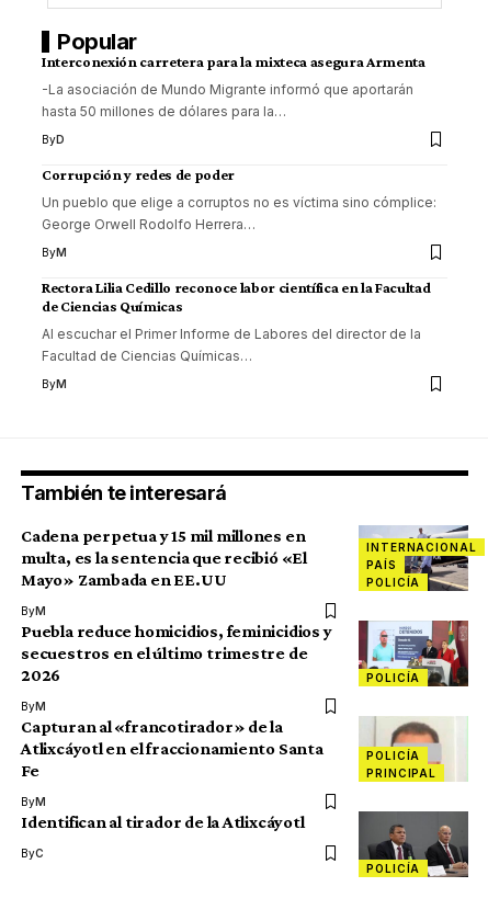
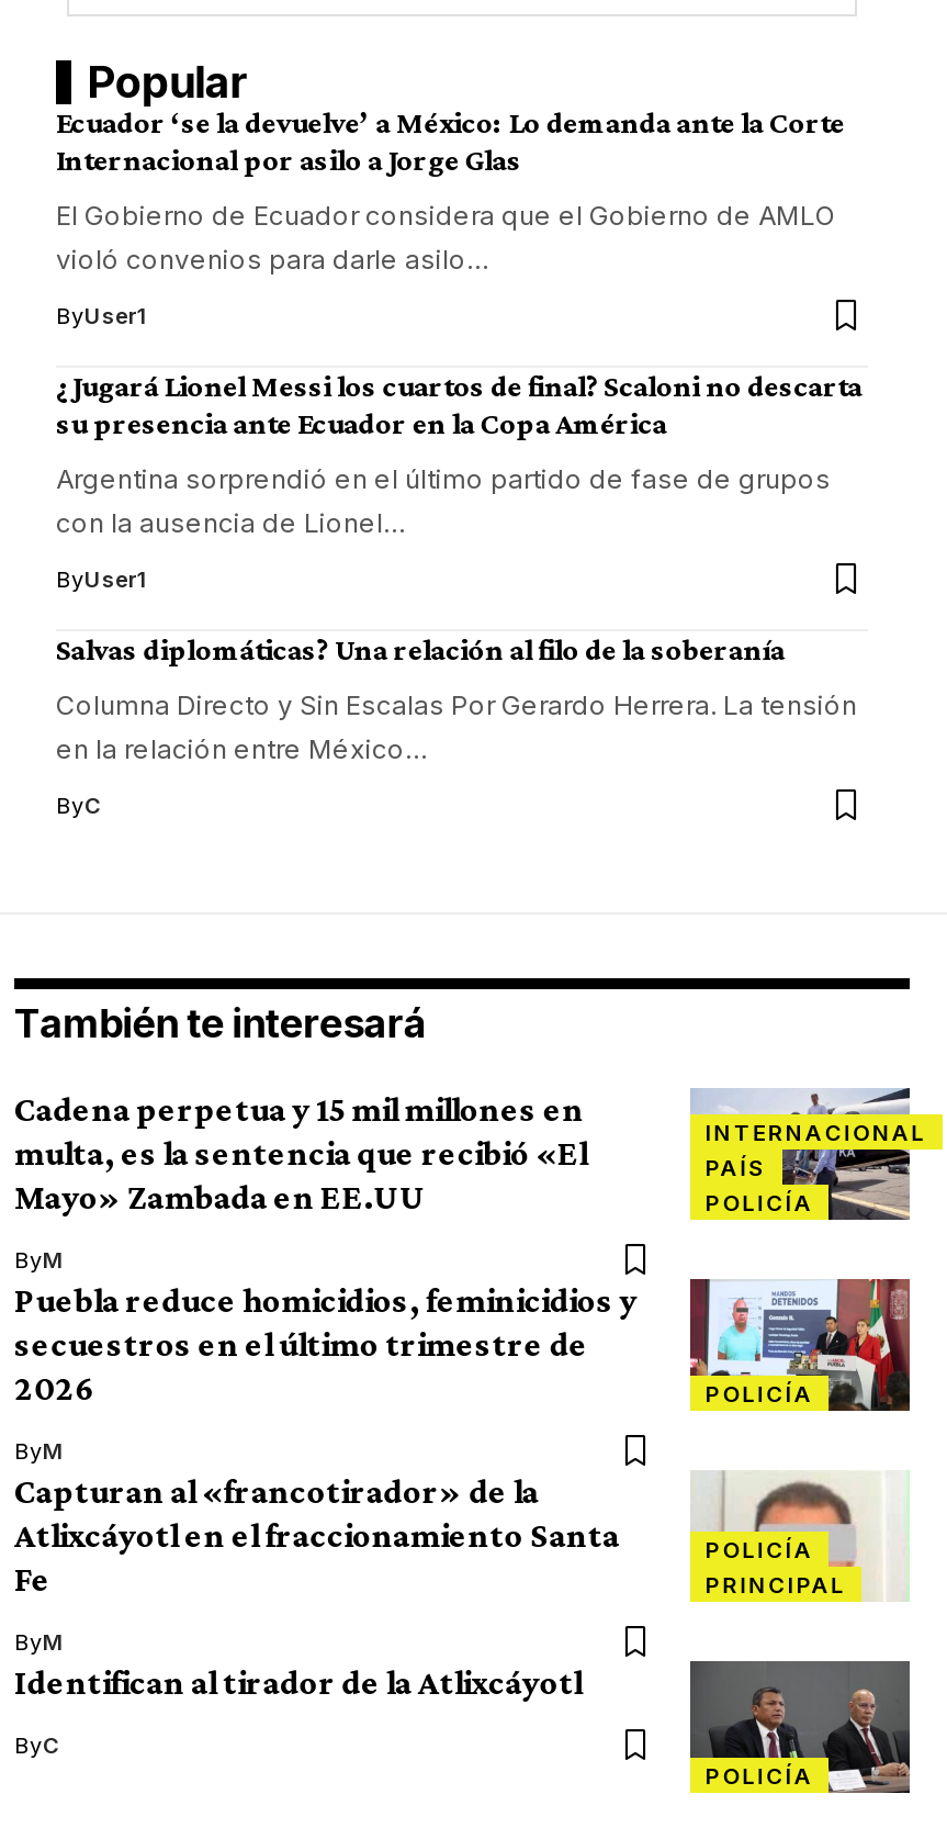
[42,53,425,70] Interconexión carretera para la mixteca asegura Armenta -> [56,105,845,177] Ecuador ‘se la devuelve’ a México: Lo demanda ante la Corte | Internacional por asilo a Jorge Glas
[42,81,413,120] -La asociación de Mundo Migrante informó que aportarán | hasta 50 millones de dólares para la… -> [56,199,837,276] El Gobierno de Ecuador considera que el Gobierno de AMLO | violó convenios para darle asilo…
[42,133,65,146] ByD -> [56,302,146,328] ByUser1
[42,166,235,183] Corrupción y redes de poder -> [56,368,862,440] ¿Jugará Lionel Messi los cuartos de final? Scaloni no descarta | su presencia ante Ecuador en la Copa América
[42,194,436,233] Un pueblo que elige a corruptos no es víctima sino cómplice: | George Orwell Rodolfo Herrera… -> [56,462,831,539] Argentina sorprendió en el último partido de fase de grupos | con la ausencia de Lionel…
[42,246,67,259] ByM -> [56,566,146,592] ByUser1
[42,279,430,315] Rectora Lilia Cedillo reconoce labor científica en la Facultad | de Ciencias Químicas -> [56,632,785,667] Salvas diplomáticas? Una relación al filo de la soberanía
[42,326,421,364] Al escuchar el Primer Informe de Labores del director de la | Facultad de Ciencias Químicas… -> [56,689,857,765] Columna Directo y Sin Escalas Por Gerardo Herrera. La tensión | en la relación entre México…
[42,377,67,390] ByM -> [56,792,102,818] ByC

